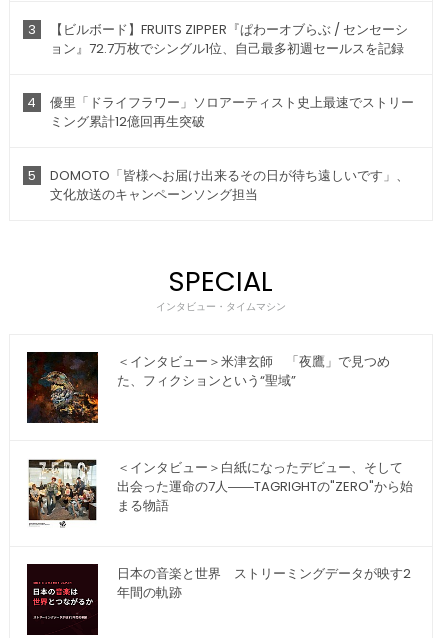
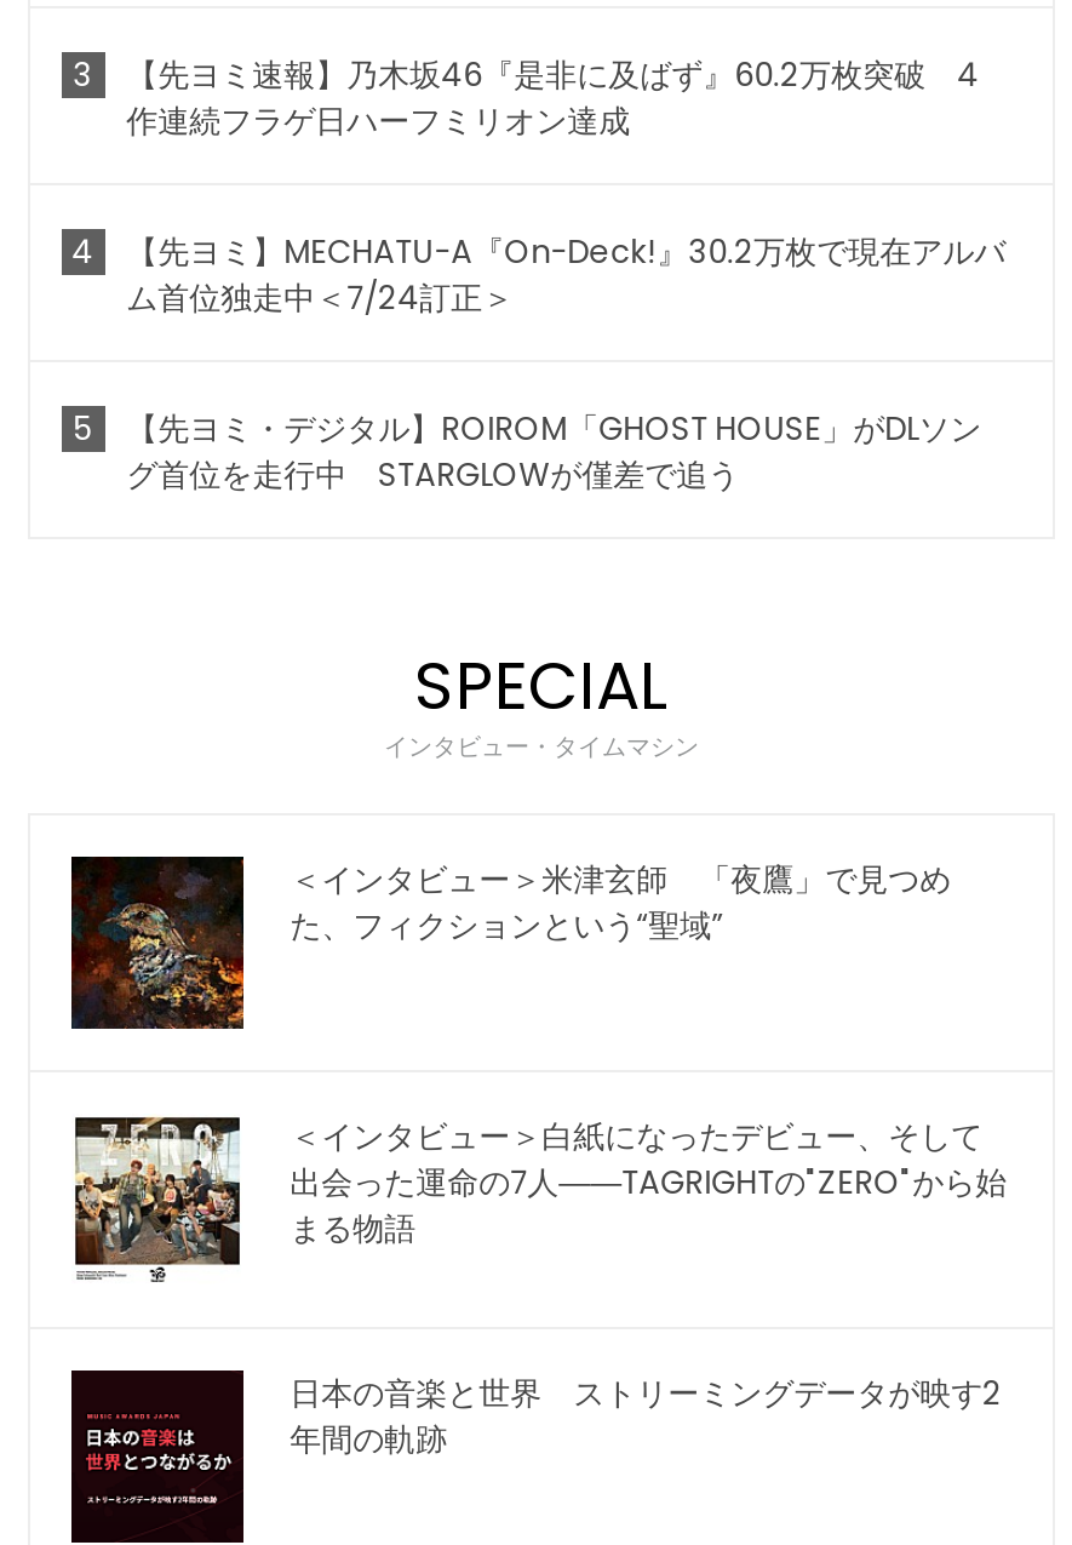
[50,20,408,58] 【ビルボード】FRUITS ZIPPER『ぱわーオブらぶ / センセーシ | ョン』72.7万枚でシングル1位、自己最多初週セールスを記録 -> [126,53,979,145] 【先ヨミ速報】乃木坂46『是非に及ばず』60.2万枚突破 4 | 作連続フラゲ日ハーフミリオン達成
[50,93,414,131] 優里「ドライフラワー」ソロアーティスト史上最速でストリー | ミング累計12億回再生突破 -> [126,230,1006,322] 【先ヨミ】MECHATU-A『On-Deck!』30.2万枚で現在アルバ | ム首位独走中＜7/24訂正＞
[50,166,409,204] DOMOTO「皆様へお届け出来るその日が待ち遠しいです」、 | 文化放送のキャンペーンソング担当 -> [126,406,981,499] 【先ヨミ・デジタル】ROIROM「GHOST HOUSE」がDLソン | グ首位を走行中 STARGLOWが僅差で追う

